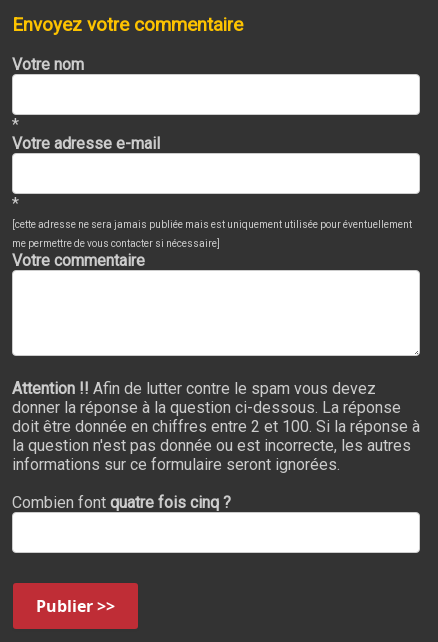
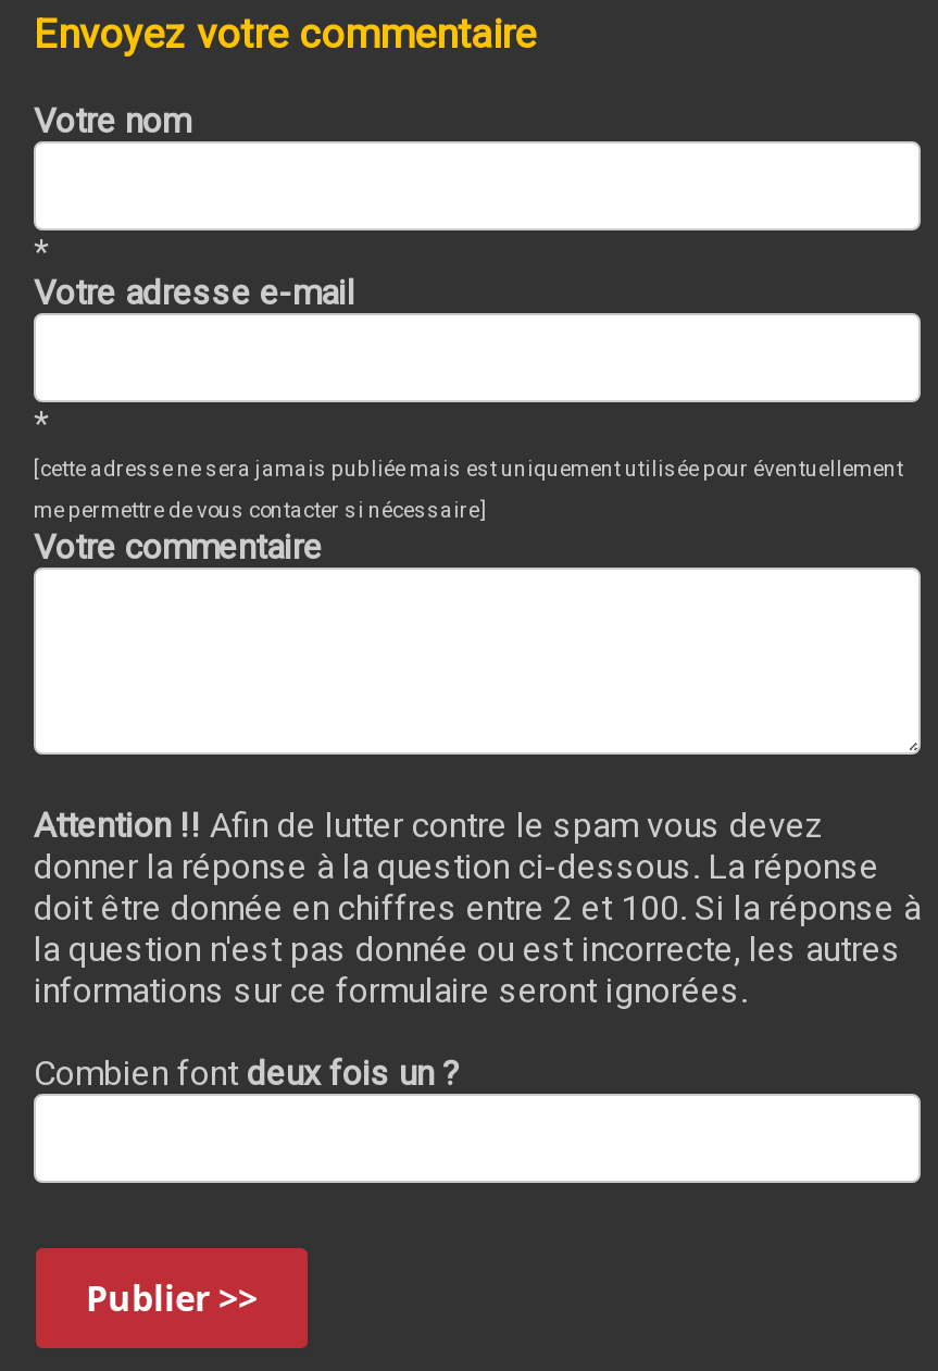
[12,493,231,512] Combien font quatre fois cinq ? -> [34,1052,460,1093] Combien font deux fois un ?

